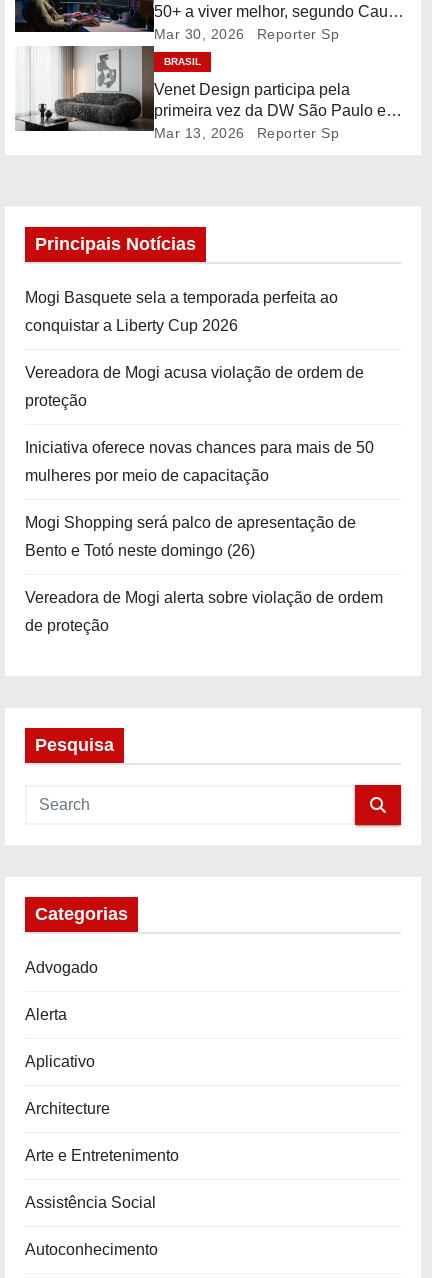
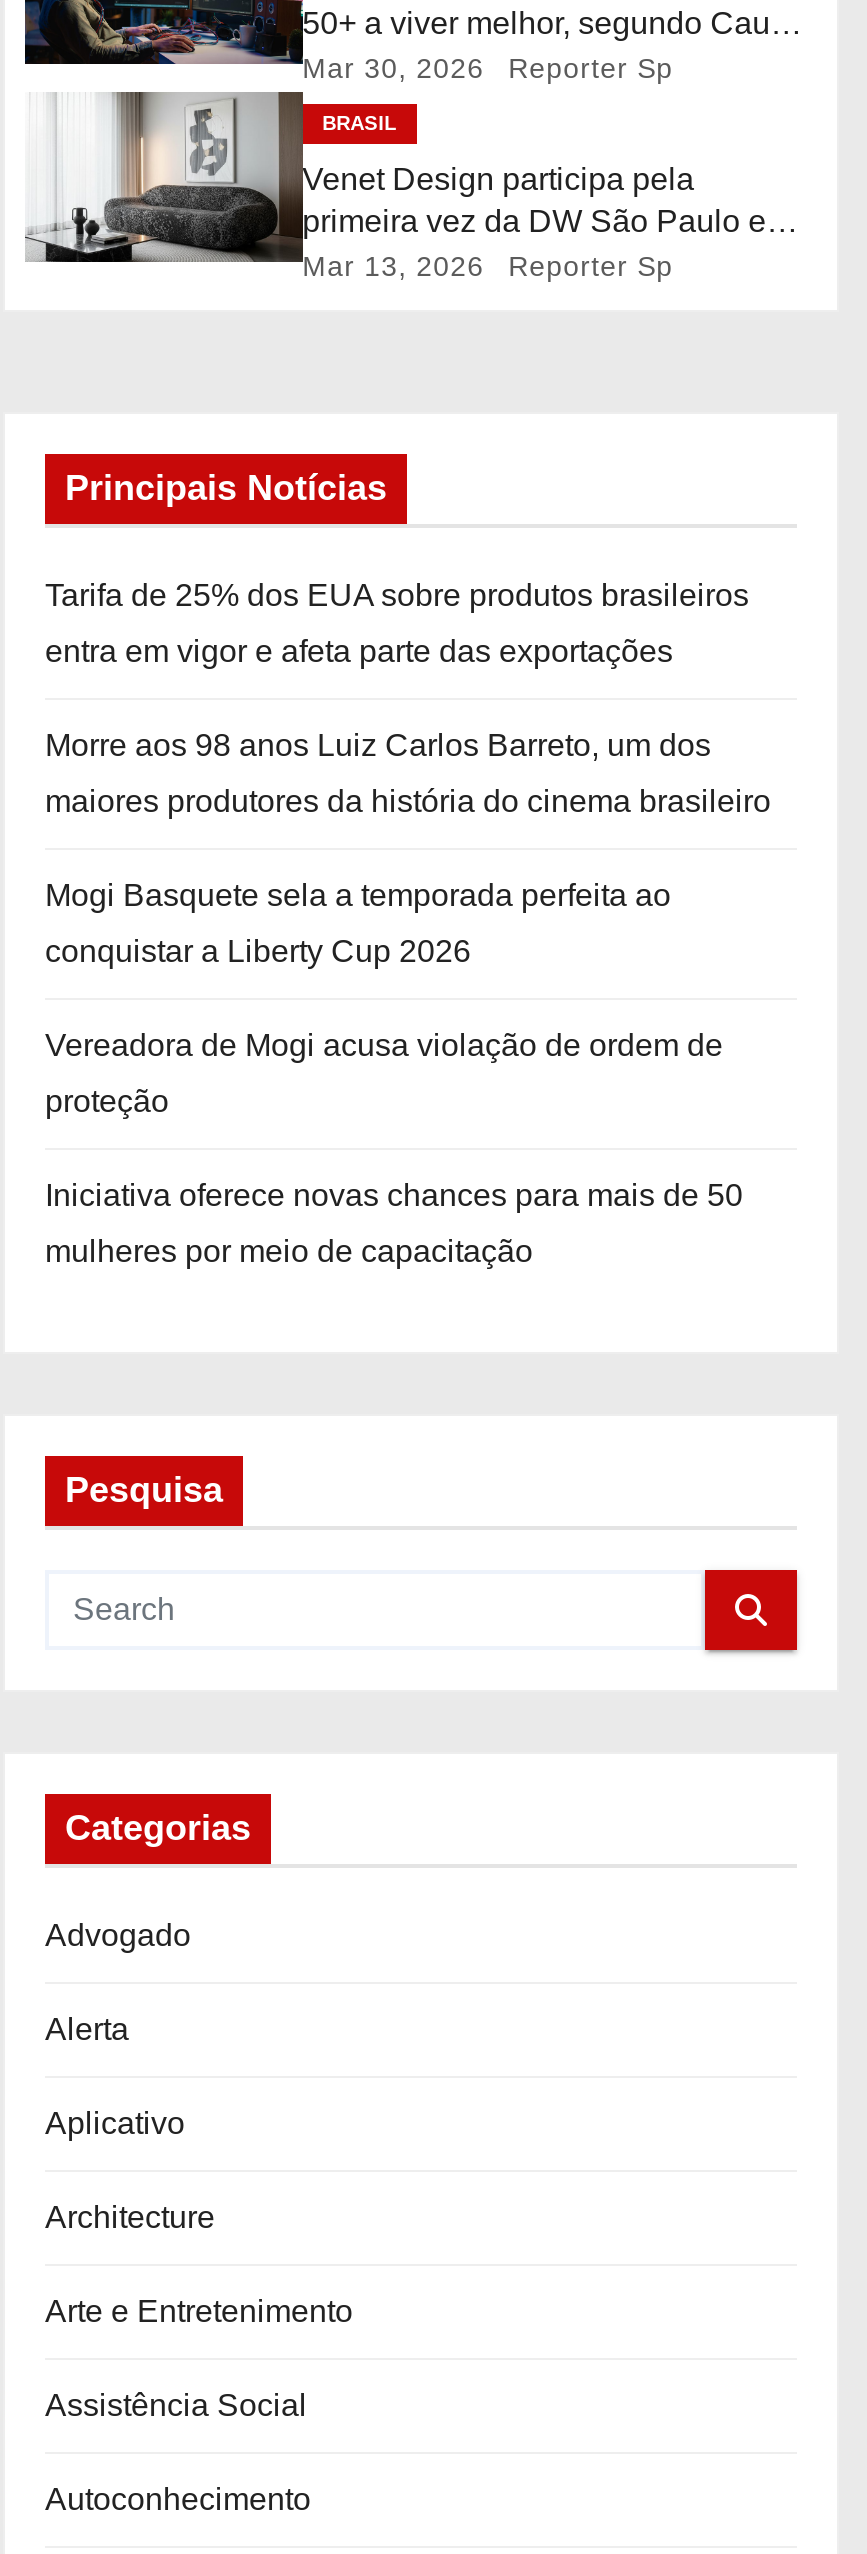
none -> [45,578,771,818] Tarifa de 25% dos EUA sobre produtos brasileiros | entra em vigor e afeta parte das exportações | Morre aos 98 anos Luiz Carlos Barreto, um dos | maiores produtores da história do cinema brasileiro
moved [25,289,374,484] -> [45,878,743,1268]: Mogi Basquete sela a temporada perfeita ao | conquistar a Liberty Cup 2026 | Vereadora de Mogi acusa violação de ordem de | proteção | Iniciativa oferece novas chances para mais de 50 | mulheres por meio de capacitação
[25,514,383,634] Mogi Shopping será palco de apresentação de | Bento e Totó neste domingo (26) | Vereadora de Mogi alerta sobre violação de ordem | de proteção -> none

